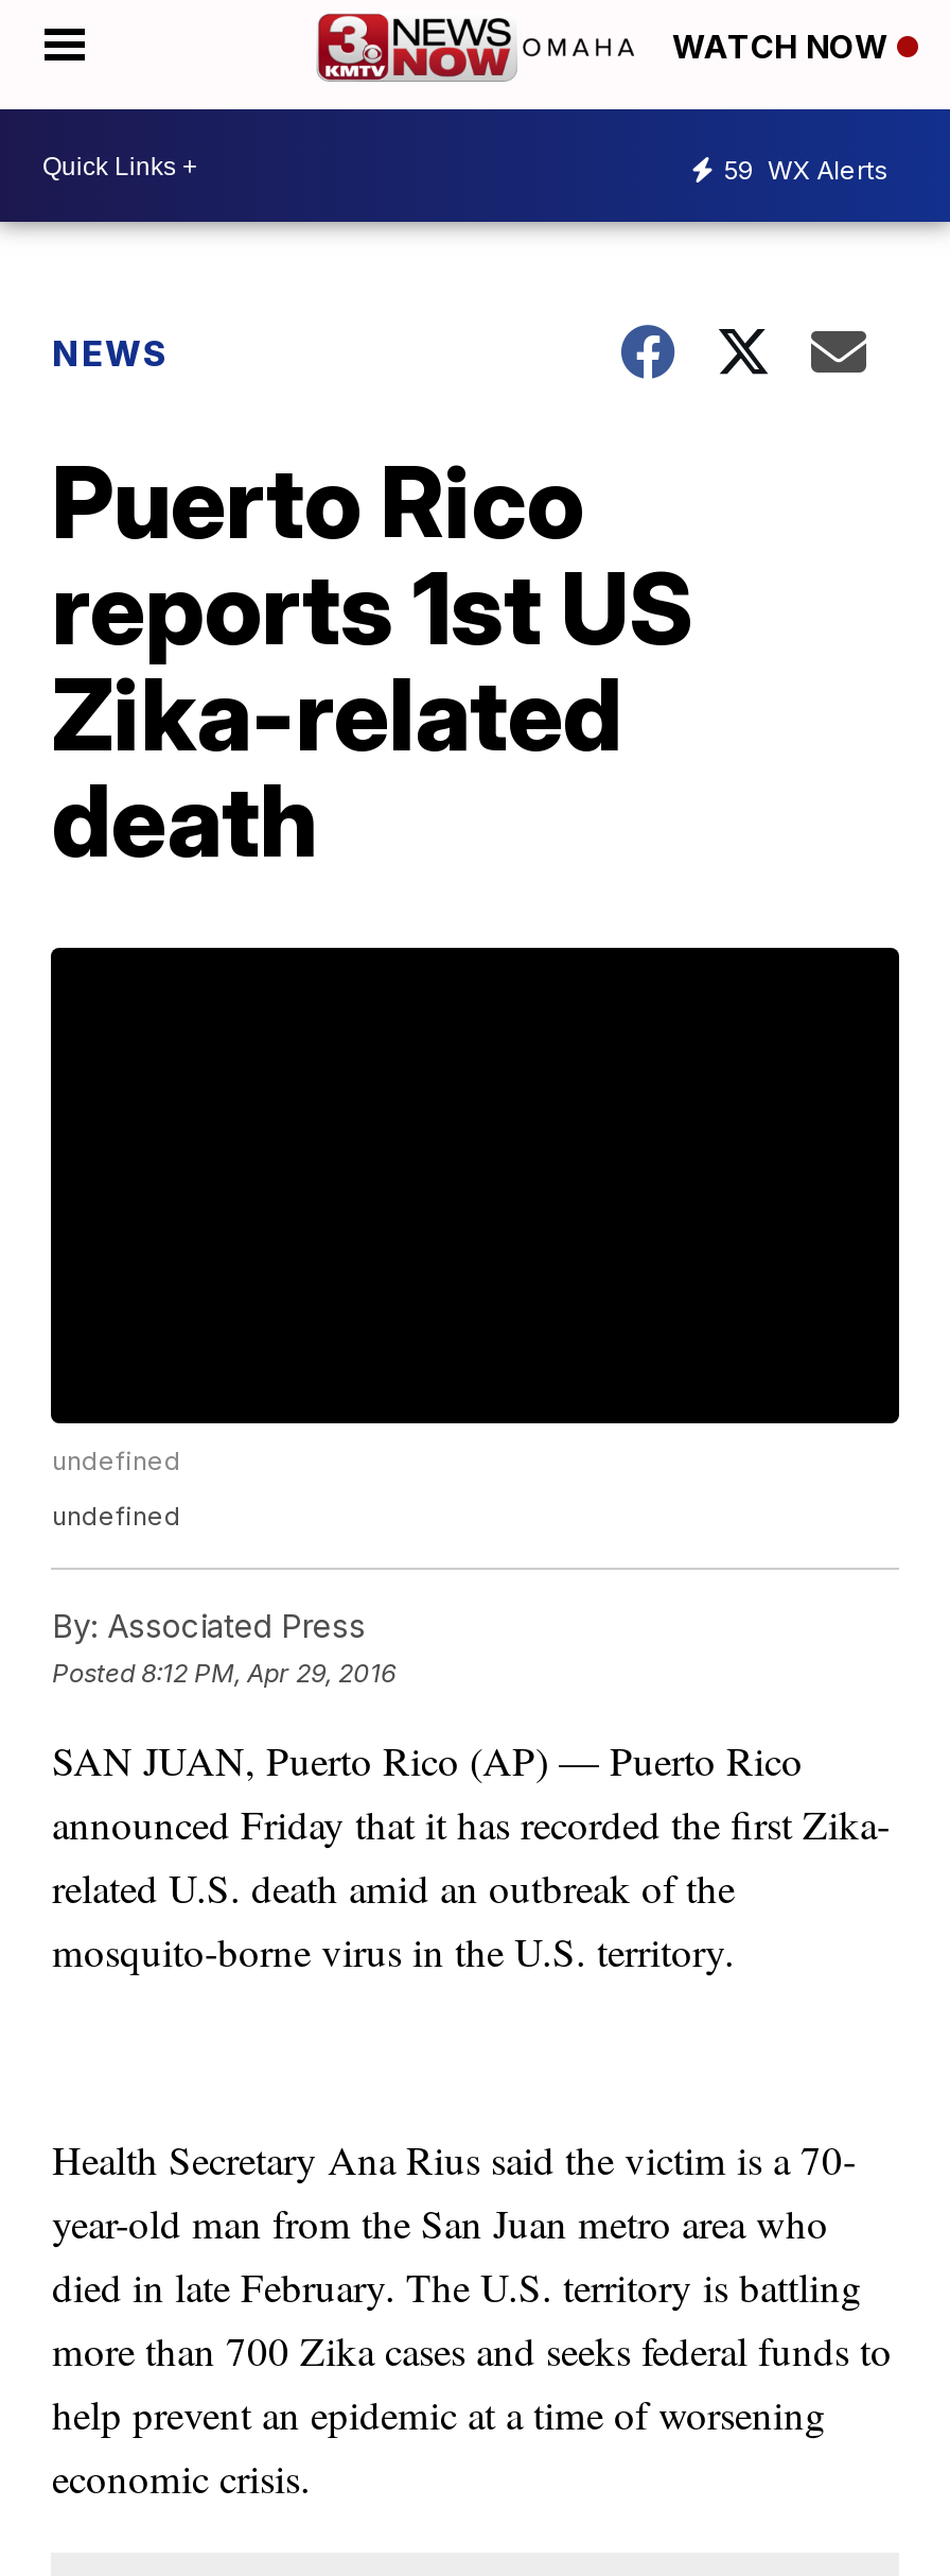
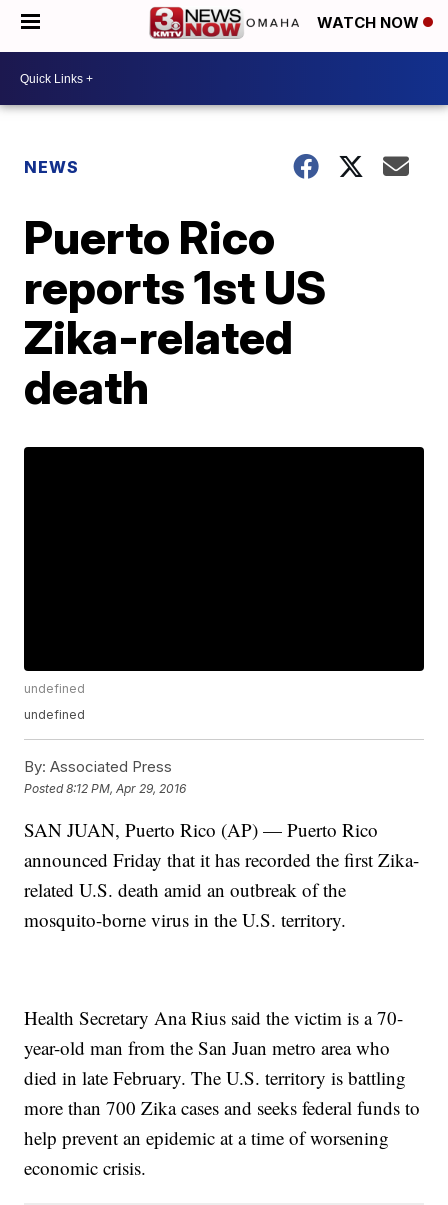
[723,153,889,185] 59 WX Alerts -> none

